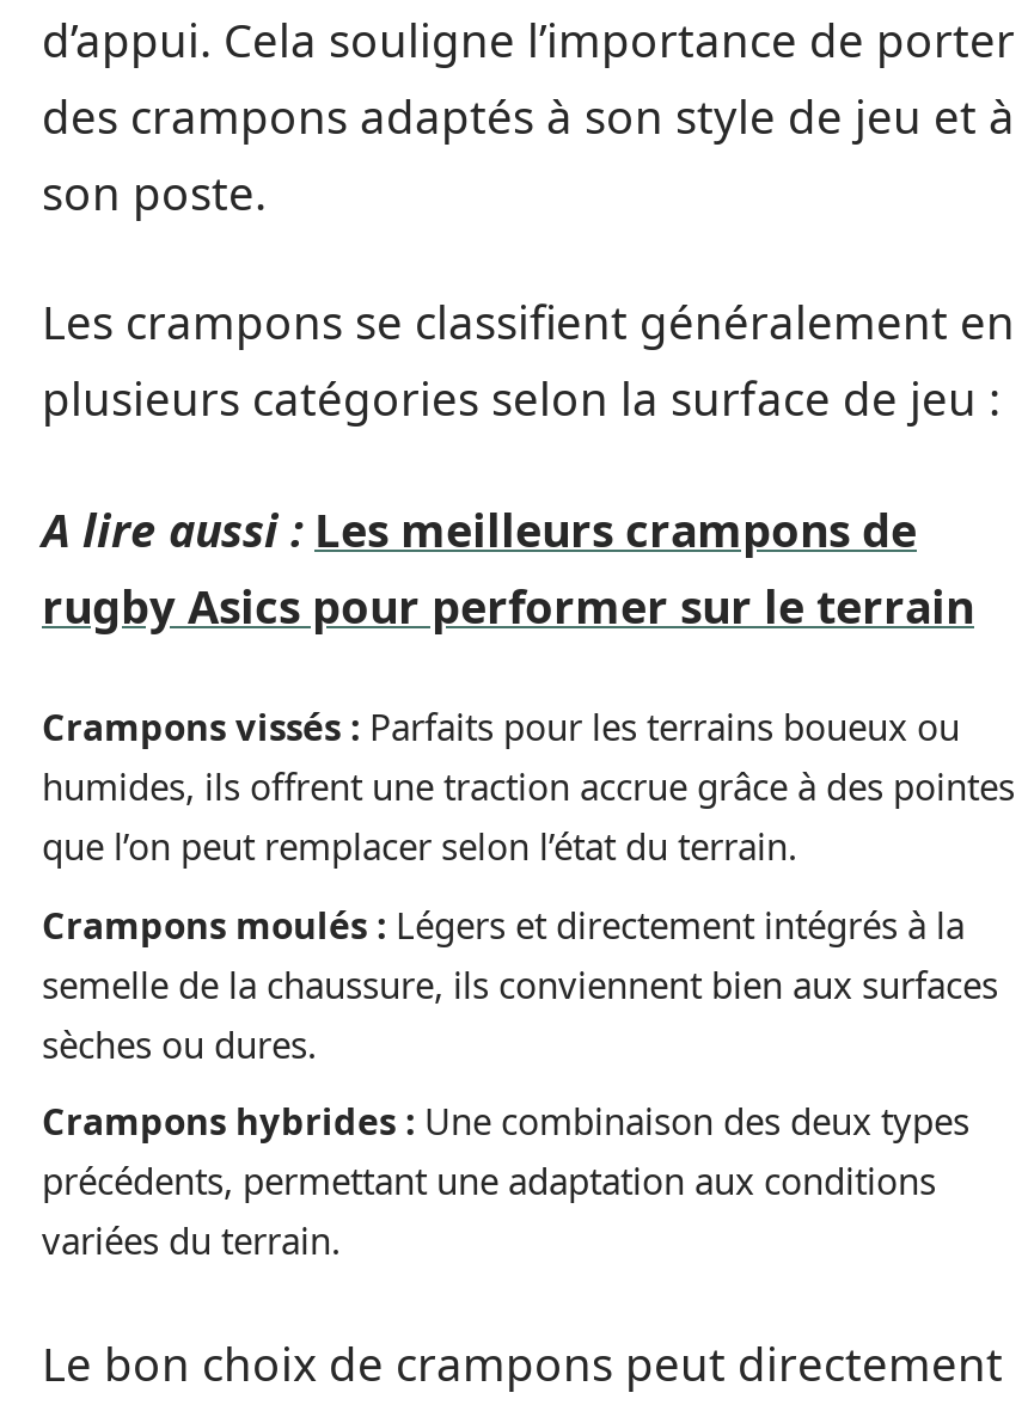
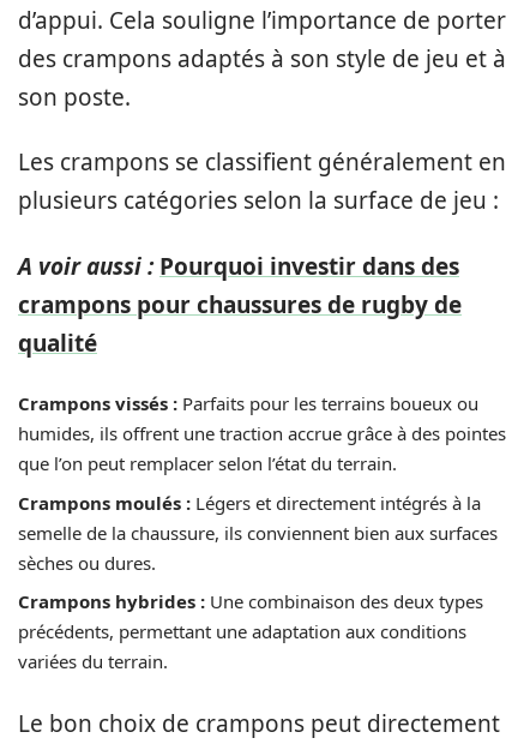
[42,498,974,637] A lire aussi : Les meilleurs crampons de | rugby Asics pour performer sur le terrain -> [18,250,462,358] A voir aussi : Pourquoi investir dans des | crampons pour chaussures de rugby de | qualité

